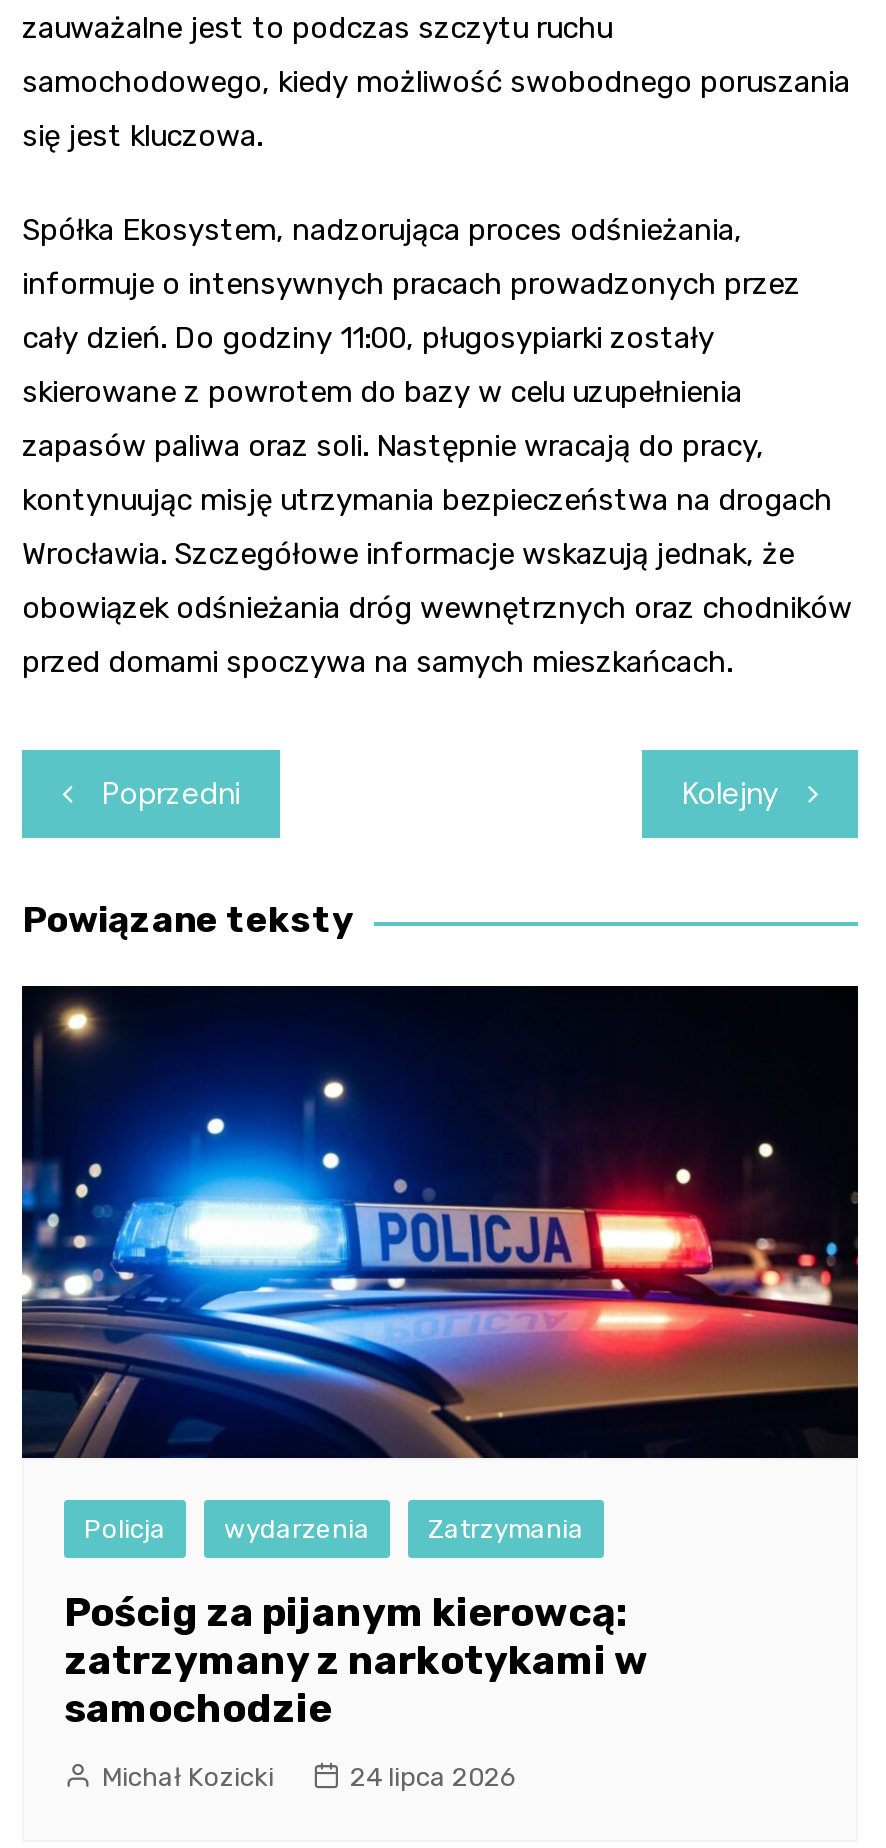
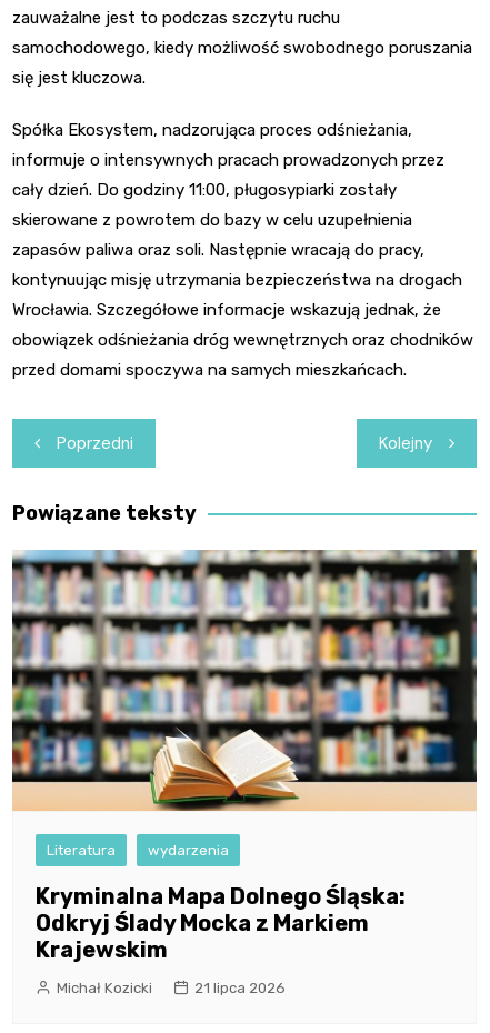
[20,985,860,1543] [image] | Policja -> [11,549,478,858] [image] | Literatura
[64,1513,648,1731] Zatrzymania | Pościg za pijanym kierowcą: | zatrzymany z narkotykami w | samochodzie -> [36,883,406,963] Kryminalna Mapa Dolnego Śląska: | Odkryj Ślady Mocka z Markiem | Krajewskim
[350,1761,518,1791] 24 lipca 2026 -> [194,979,286,996] 21 lipca 2026

